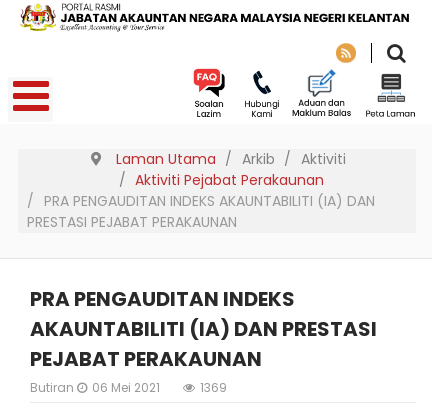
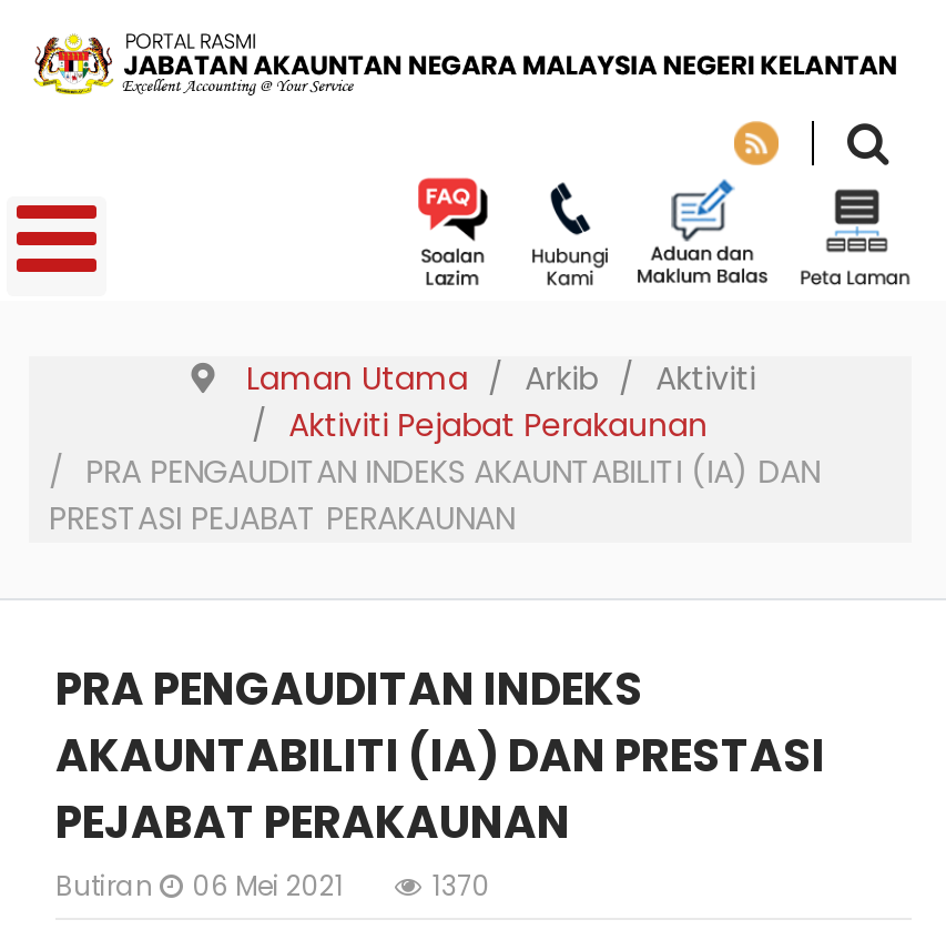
[200,379,227,396] 1369 -> [433,866,490,904] 1370

